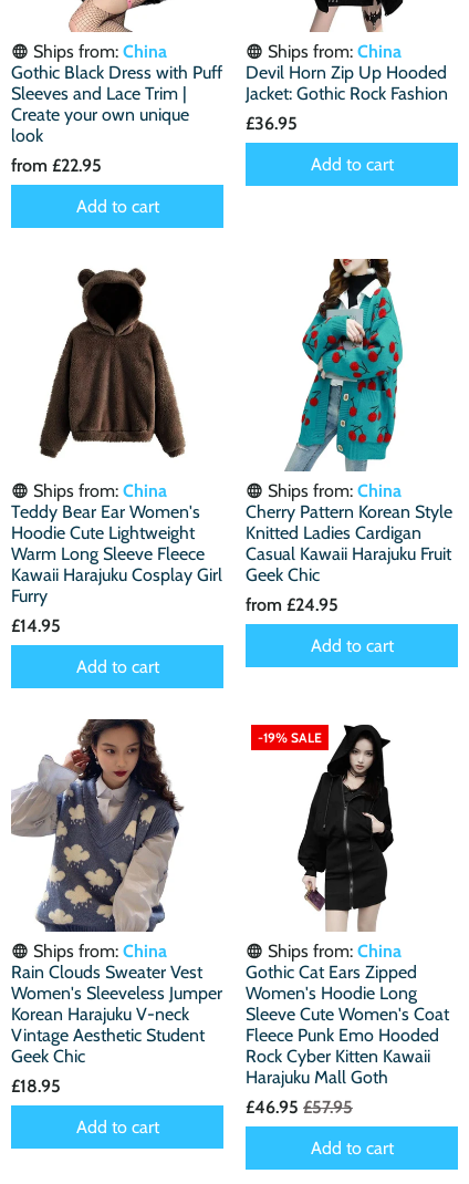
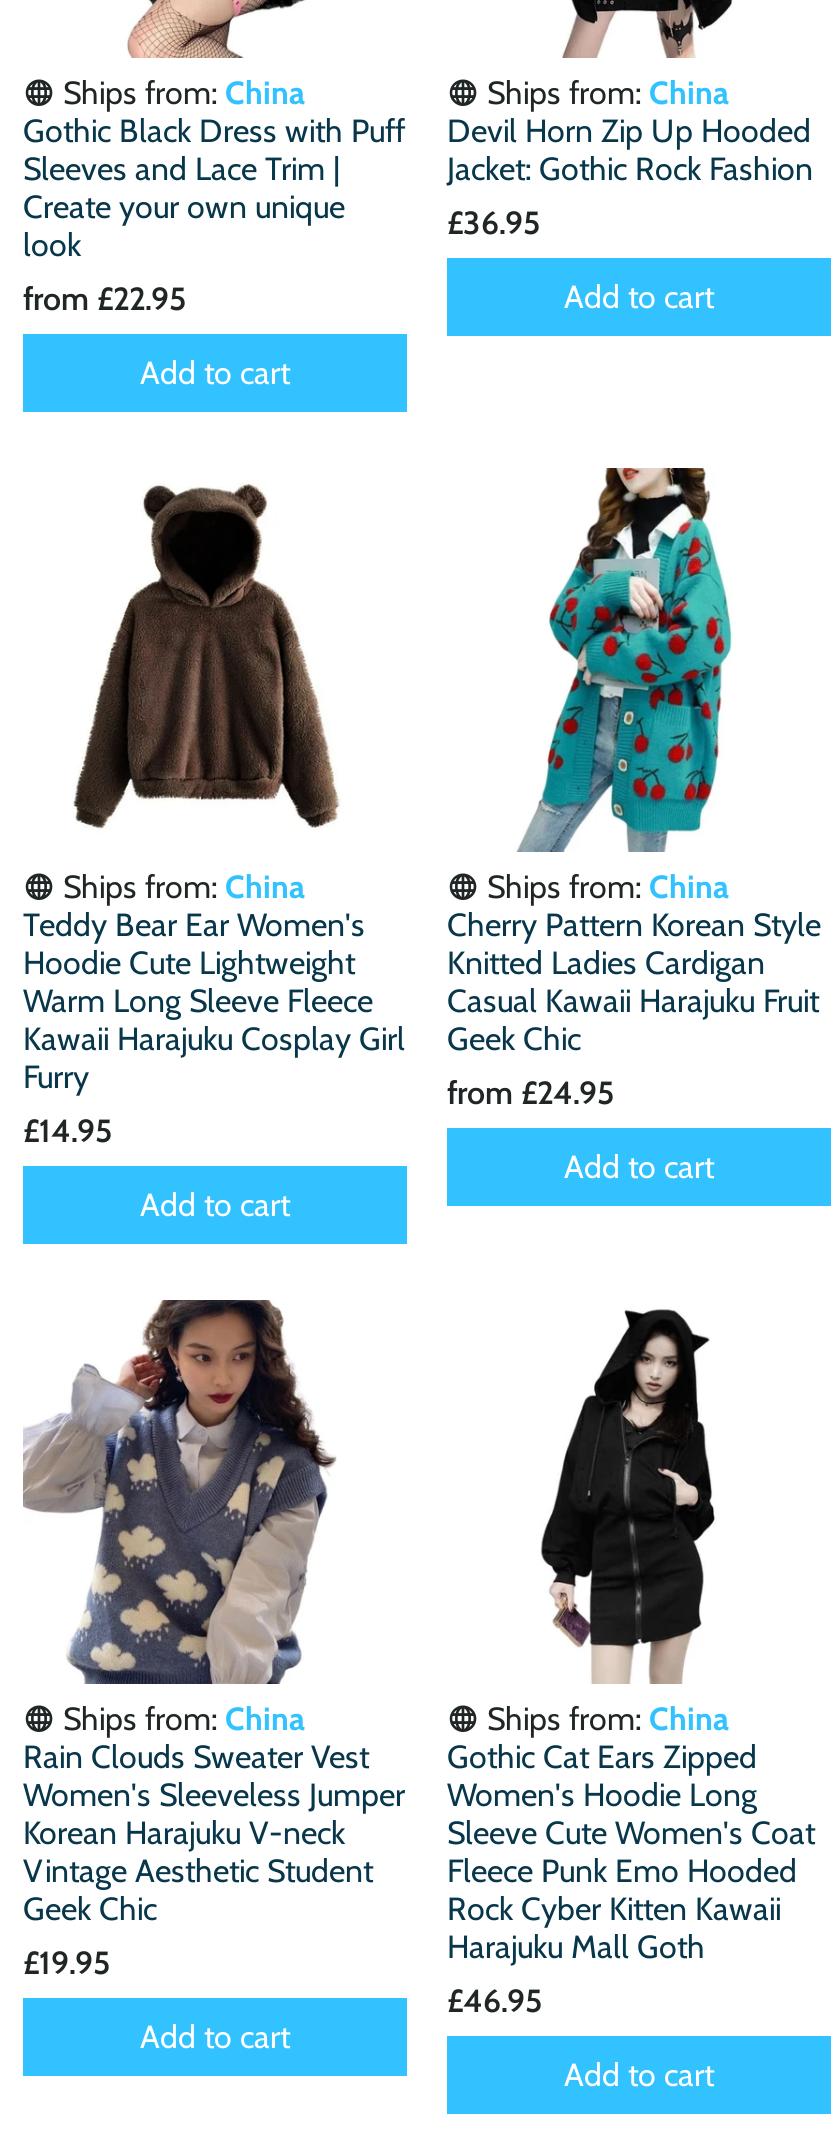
[258,729,322,746] -19% SALE -> none
[11,1076,61,1097] £18.95 -> [23,1944,111,1982] £19.95
[246,1097,353,1118] £46.95 £57.95 -> [447,1982,543,2020] £46.95

